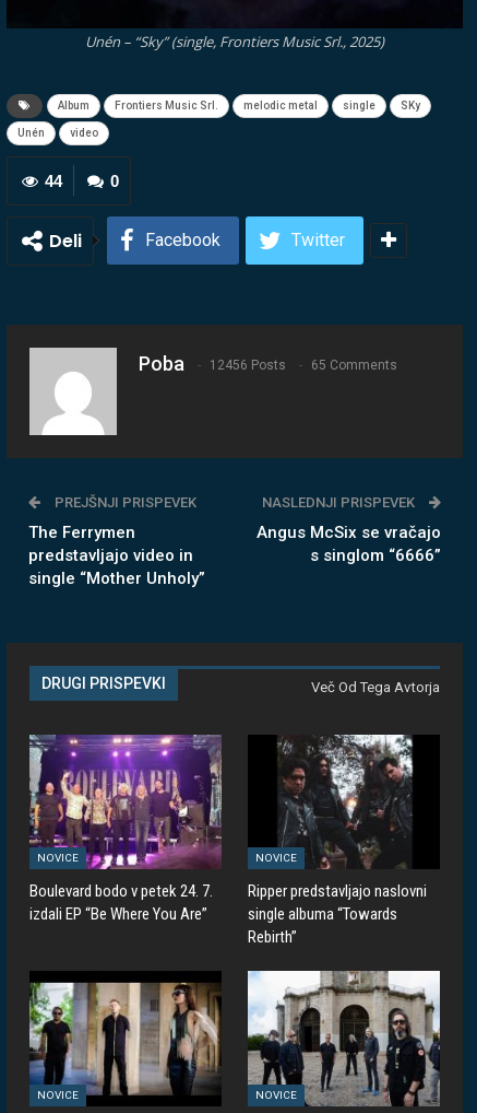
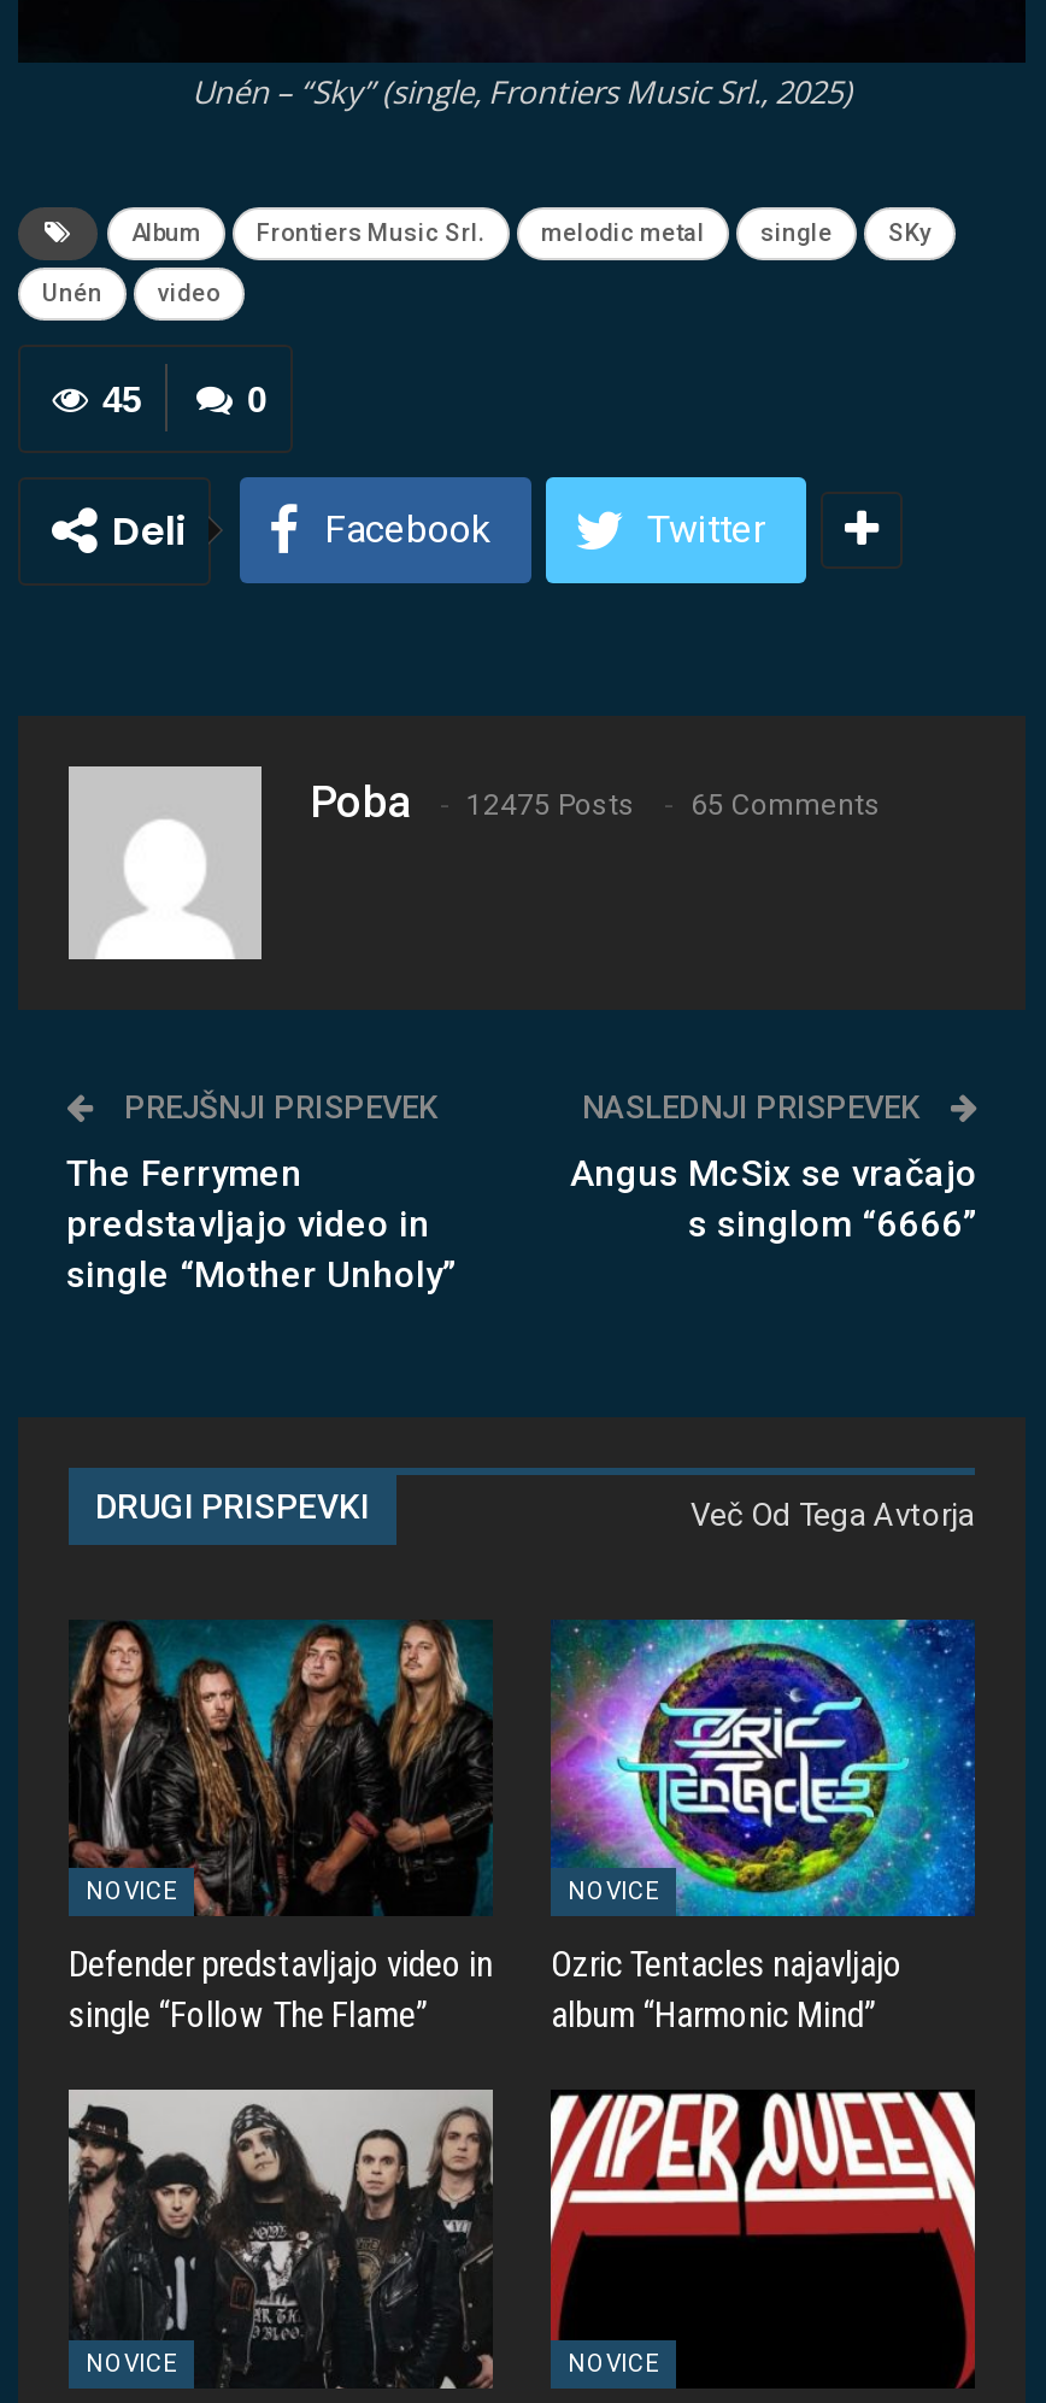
[45,171,62,190] 44 -> [102,377,141,418] 45
[139,352,397,375] Poba 12456 Posts 65 Comments -> [310,775,881,826] Poba 12475 Posts 65 Comments
[28,734,223,924] [image] | Boulevard bodo v petek 24. 7. | izdali EP “Be Where You Are” -> [69,1620,493,2038] [image] | Defender predstavljajo video in | single “Follow The Flame”
[248,734,440,947] [image] | Ripper predstavljajo naslovni | single albuma “Towards | Rebirth” -> [548,1617,977,2038] [image] | Ozric Tentacles najavljajo | album “Harmonic Mind”
[28,971,222,1106] [image] -> [66,2087,495,2391] [image]
[247,970,441,1106] [image] -> [548,2090,977,2389] [image]

